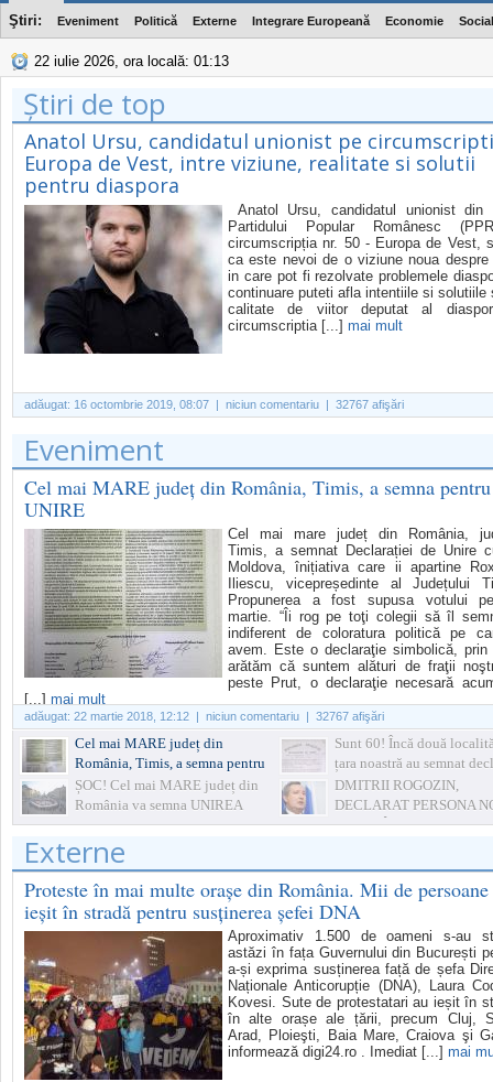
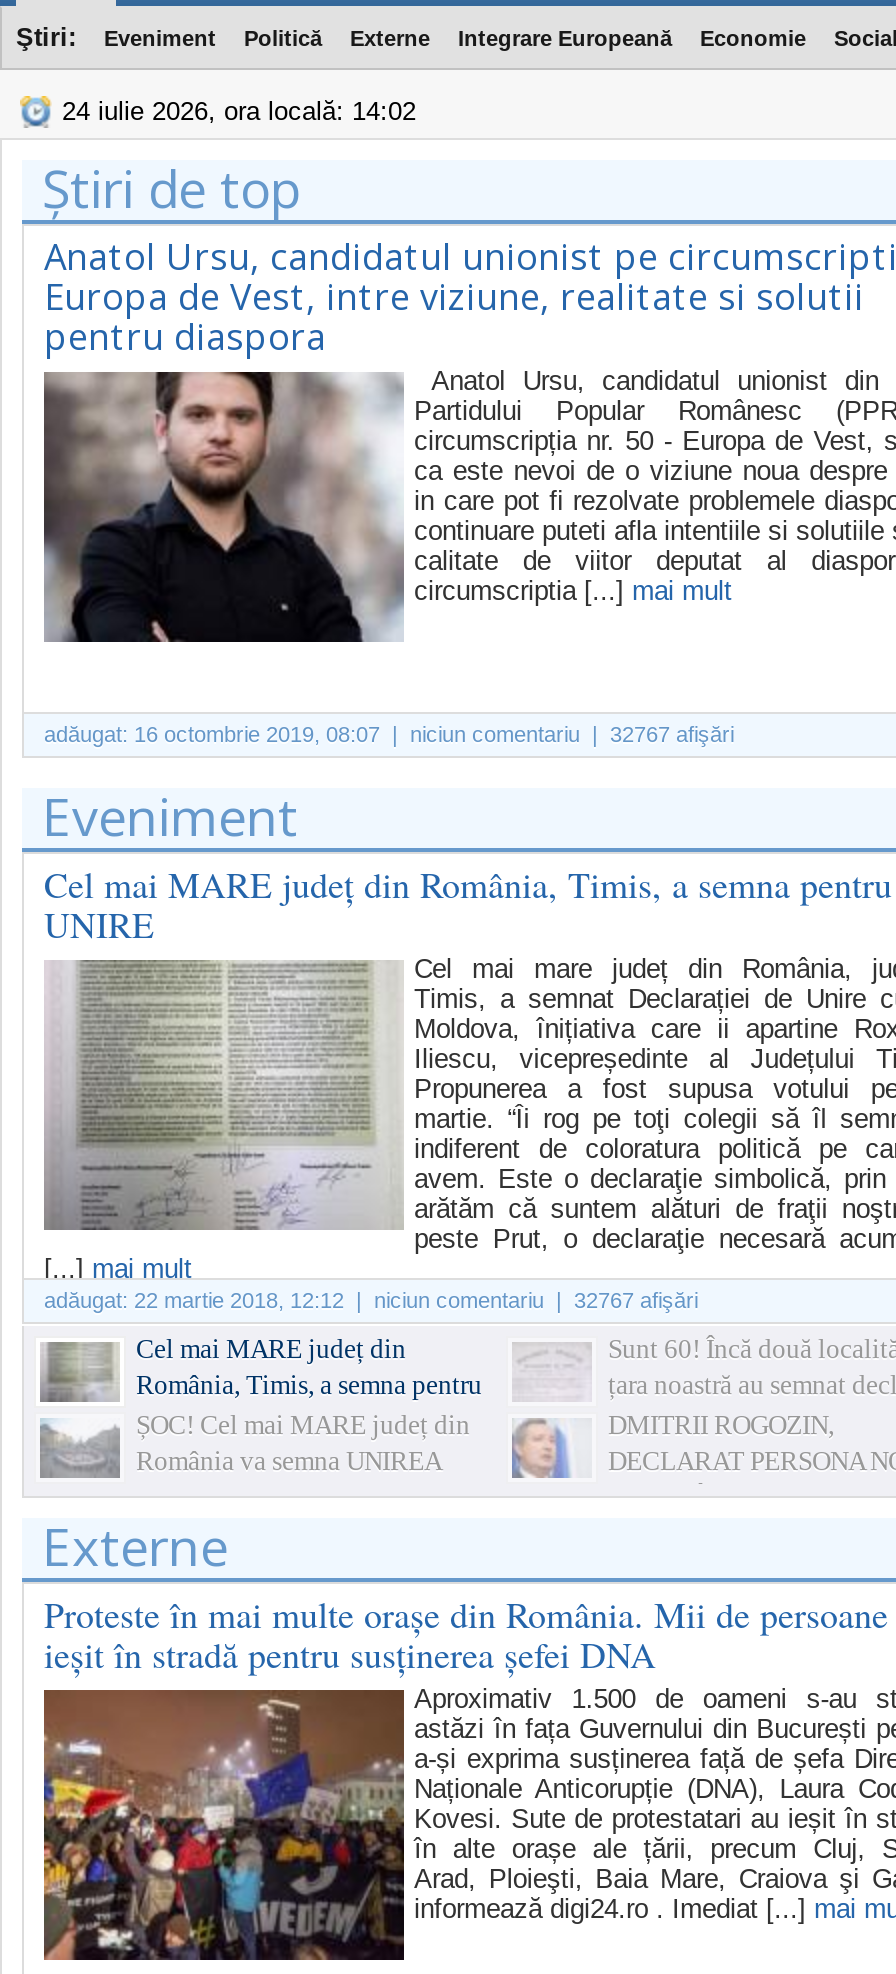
[34,53,229,69] 22 iulie 2026, ora locală: 01:13 -> [62,96,416,126] 24 iulie 2026, ora locală: 14:02

